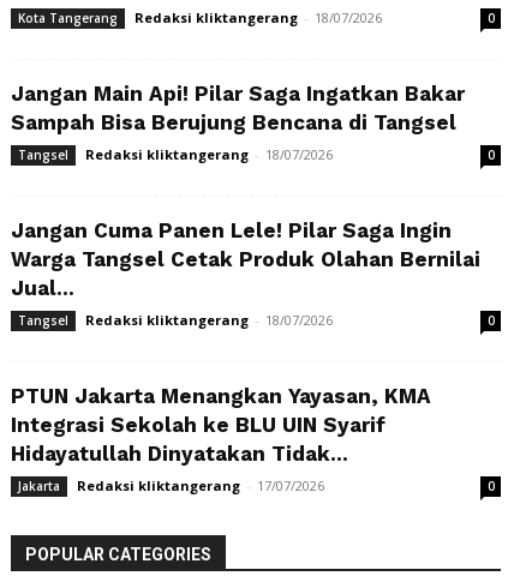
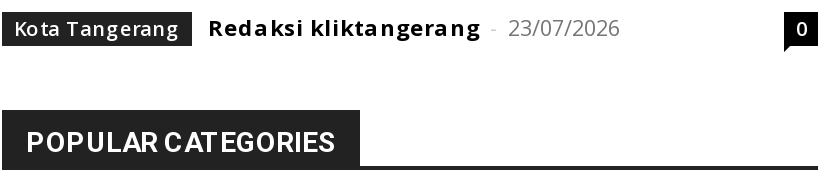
[11,8,495,494] Redaksi kliktangerang - 18/07/2026 | 0 | Jangan Main Api! Pilar Saga Ingatkan Bakar | Sampah Bisa Berujung Bencana di Tangsel | Tangsel | Redaksi kliktangerang - 18/07/2026 | 0 | Jangan Cuma Panen Lele! Pilar Saga Ingin | Warga Tangsel Cetak Produk Olahan Bernilai | Jual... | Tangsel | Redaksi kliktangerang - 18/07/2026 | 0 | PTUN Jakarta Menangkan Yayasan, KMA | Integrasi Sekolah ke BLU UIN Syarif | Hidayatullah Dinyatakan Tidak... | Jakarta | Redaksi kliktangerang - 17/07/2026 -> [208,12,620,42] Redaksi kliktangerang - 23/07/2026

